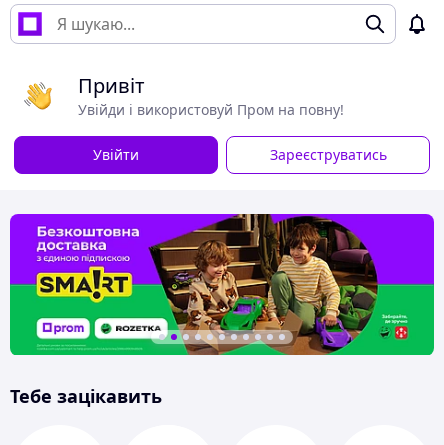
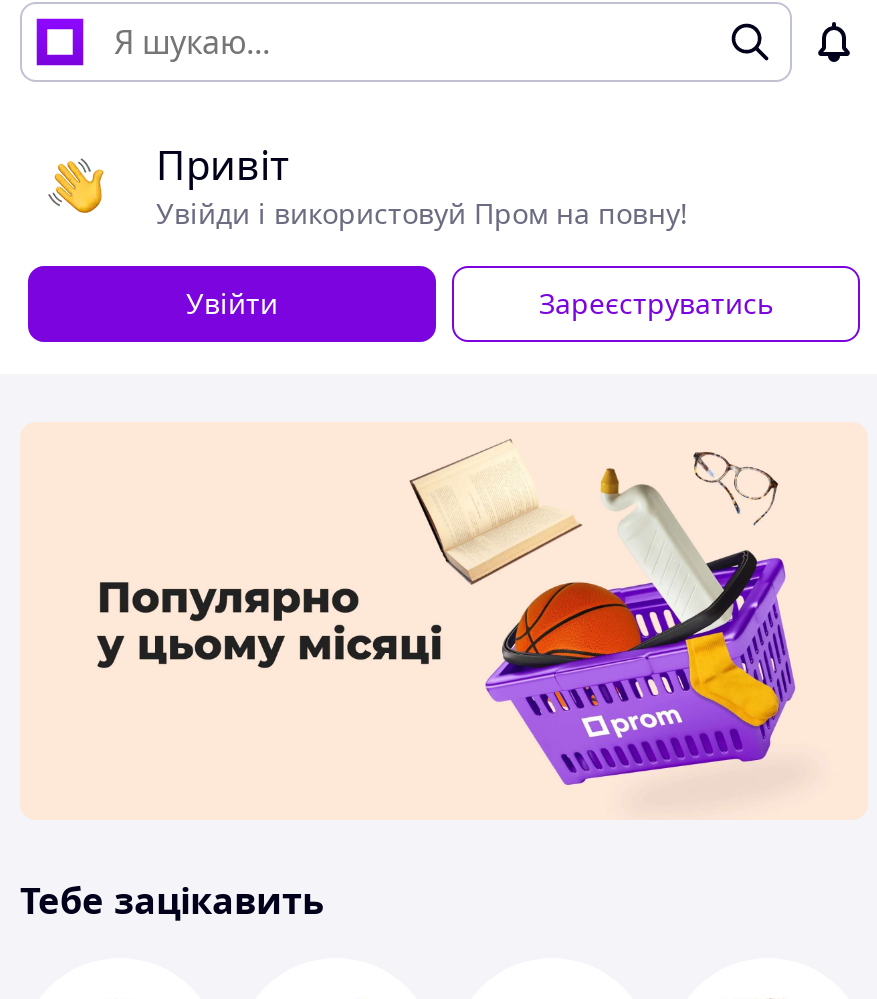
[9,213,435,356] [image] -> [20,422,868,818] [image]

